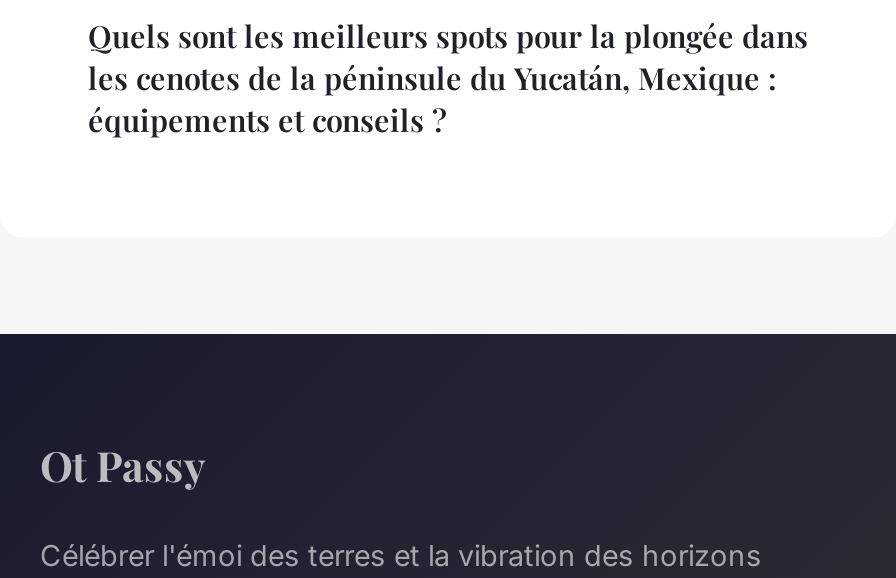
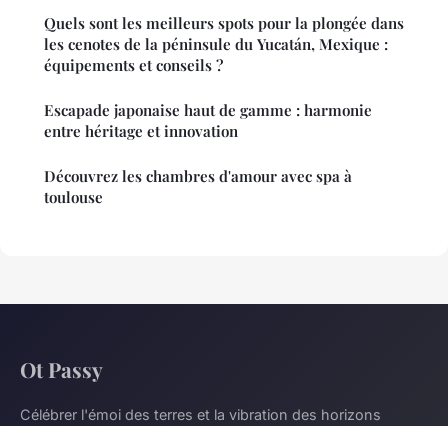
none -> [44,100,372,207] Escapade japonaise haut de gamme : harmonie | entre héritage et innovation | Découvrez les chambres d'amour avec spa à | toulouse

